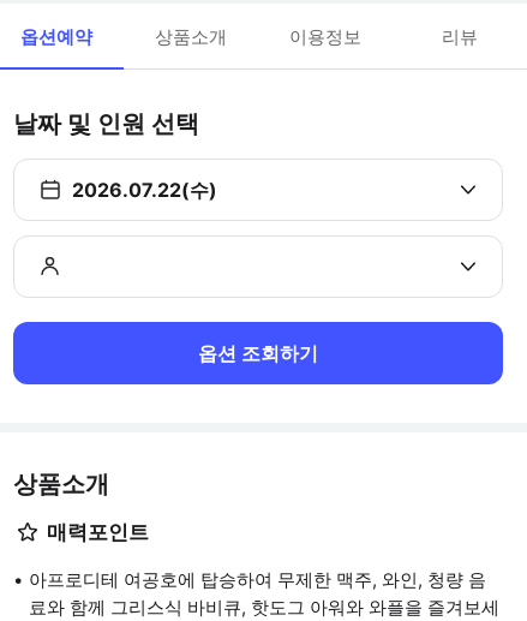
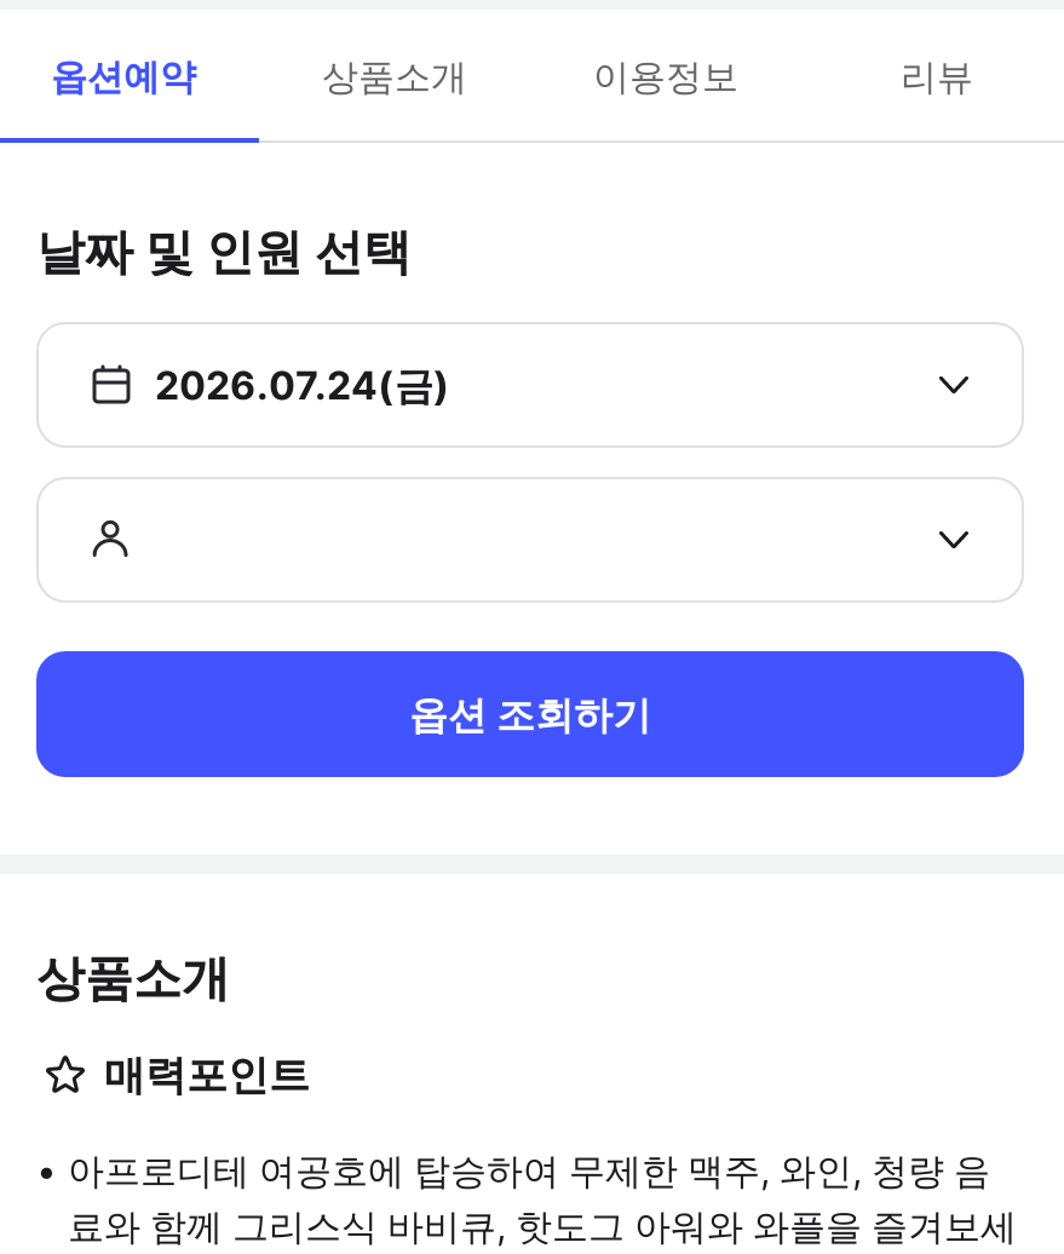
[72,178,217,202] 2026.07.22(수) -> [155,361,450,409] 2026.07.24(금)

